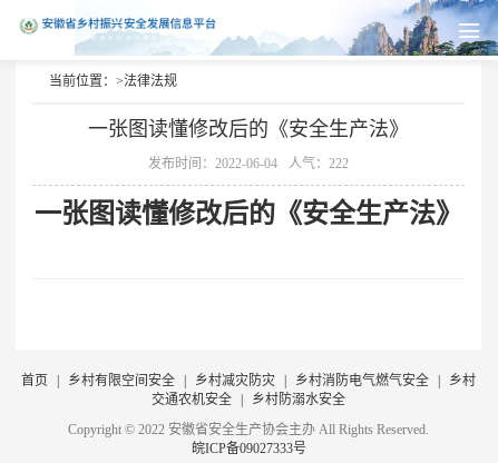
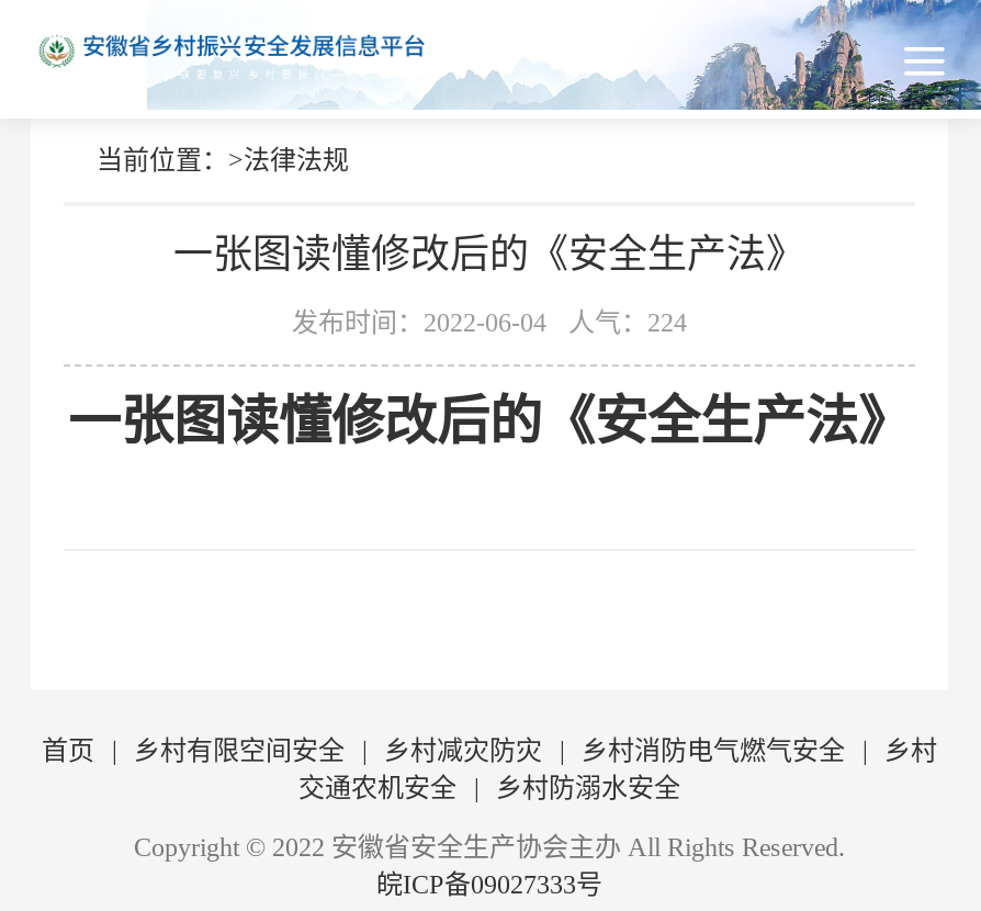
[148,156,349,171] 发布时间：2022-06-04 人气：222 -> [292,307,687,338] 发布时间：2022-06-04 人气：224

